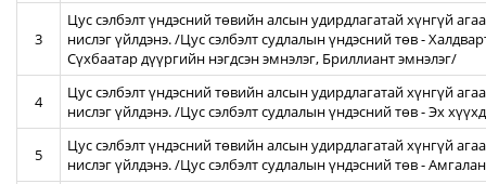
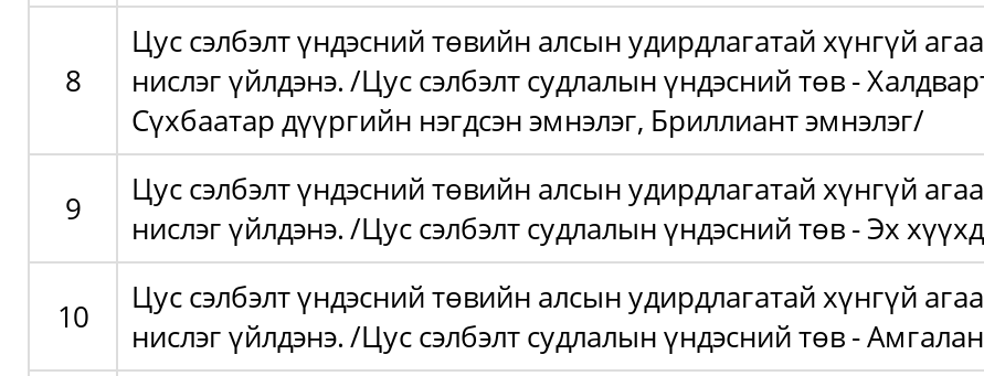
[35,29,42,49] 3 -> [65,61,81,100] 8
[35,92,42,111] 4 -> [65,189,81,228] 9
[35,145,42,165] 5 -> [57,297,88,336] 10

